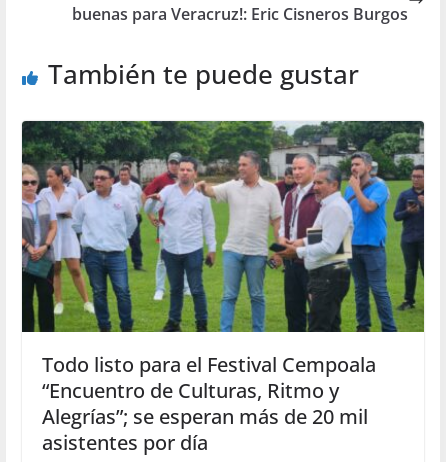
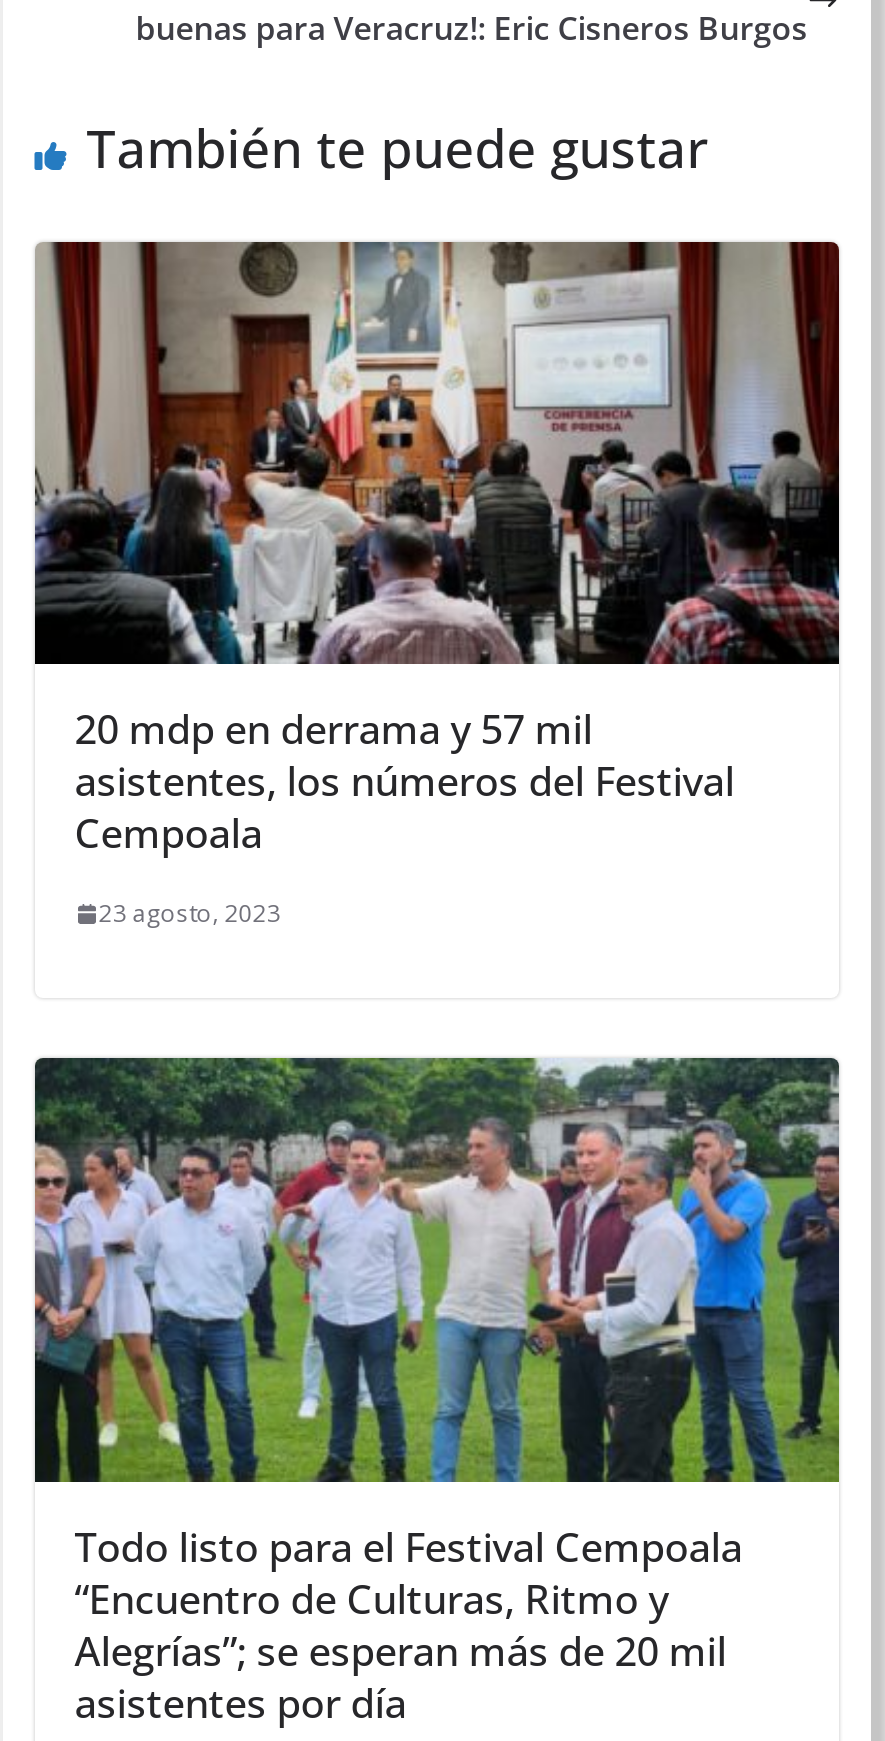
none -> [33,240,841,931] [image] | 20 mdp en derrama y 57 mil | asistentes, los números del Festival | Cempoala | 23 agosto, 2023

